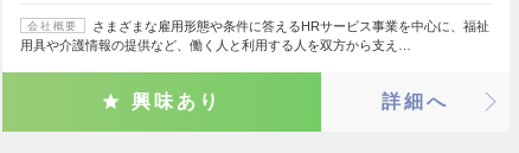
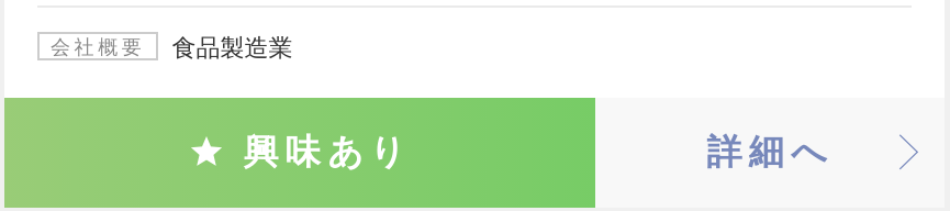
[20,19,490,53] さまざまな雇用形態や条件に答えるHRサービス事業を中心に、福祉 | 用具や介護情報の提供など、働く人と利用する人を双方から支え… -> [172,34,293,60] 食品製造業

